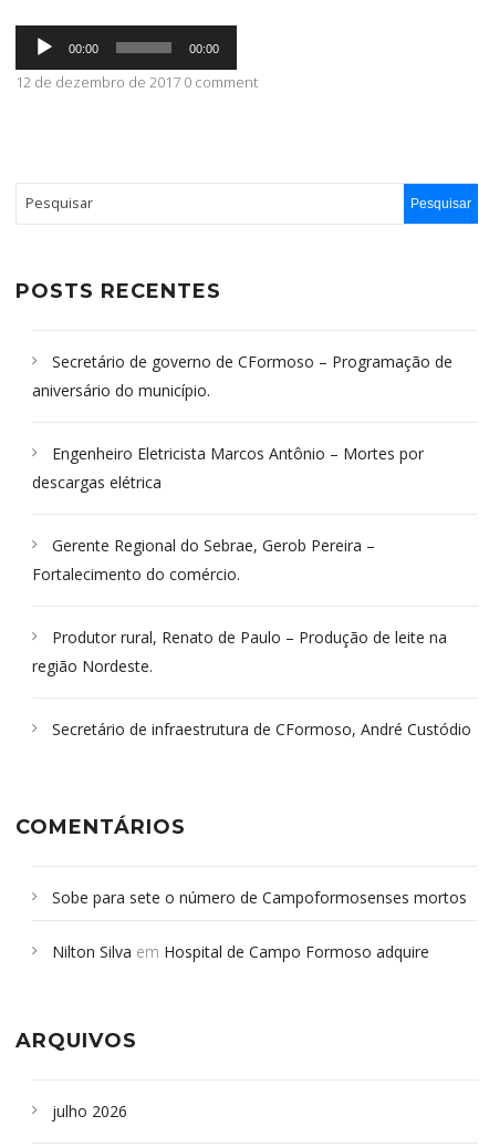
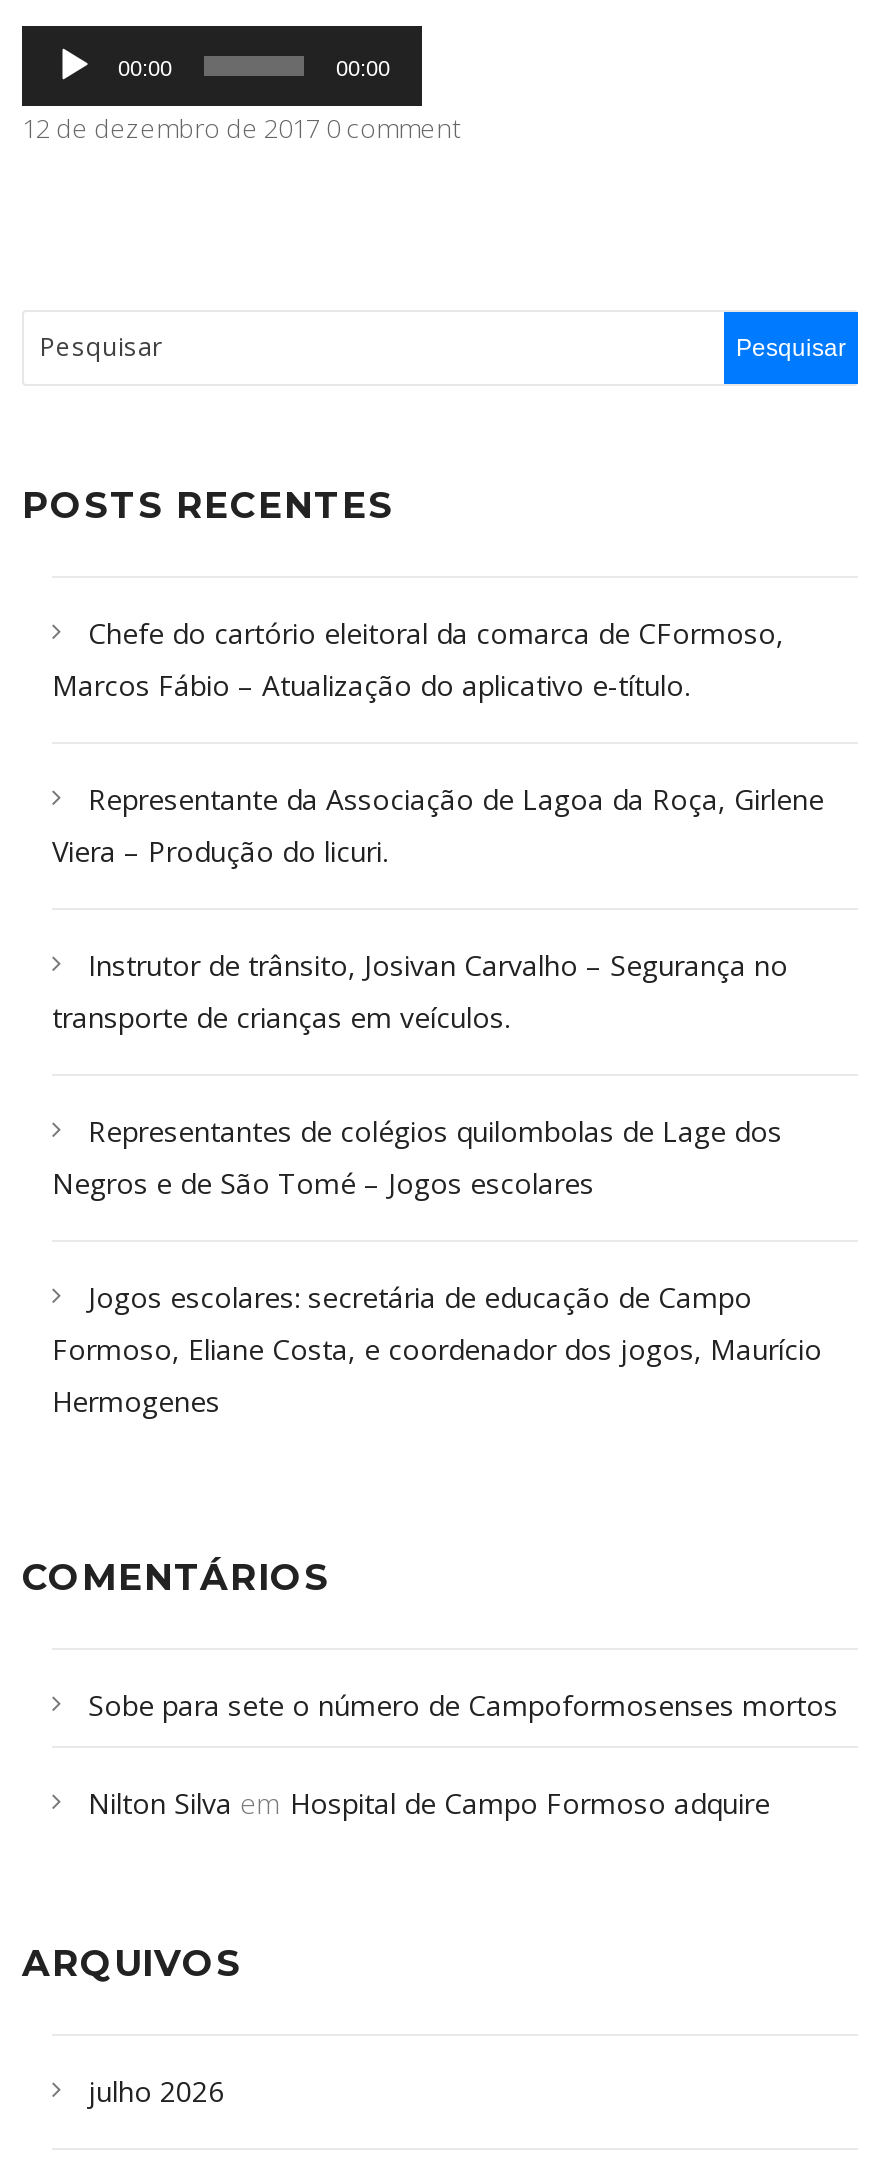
[32,351,452,401] Secretário de governo de CFormoso – Programação de | aniversário do município. -> [52,614,784,704] Chefe do cartório eleitoral da comarca de CFormoso, | Marcos Fábio – Atualização do aplicativo e-título.
[32,443,424,493] Engenheiro Eletricista Marcos Antônio – Mortes por | descargas elétrica -> [52,780,824,870] Representante da Associação de Lagoa da Roça, Girlene | Viera – Produção do licuri.
[32,535,375,585] Gerente Regional do Sebrae, Gerob Pereira – | Fortalecimento do comércio. -> [52,946,788,1036] Instrutor de trânsito, Josivan Carvalho – Segurança no | transporte de crianças em veículos.
[32,627,447,676] Produtor rural, Renato de Paulo – Produção de leite na | região Nordeste. -> [52,1112,782,1202] Representantes de colégios quilombolas de Lage dos | Negros e de São Tomé – Jogos escolares
[52,719,471,740] Secretário de infraestrutura de CFormoso, André Custódio -> [52,1278,822,1420] Jogos escolares: secretária de educação de Campo | Formoso, Eliane Costa, e coordenador dos jogos, Maurício | Hermogenes

